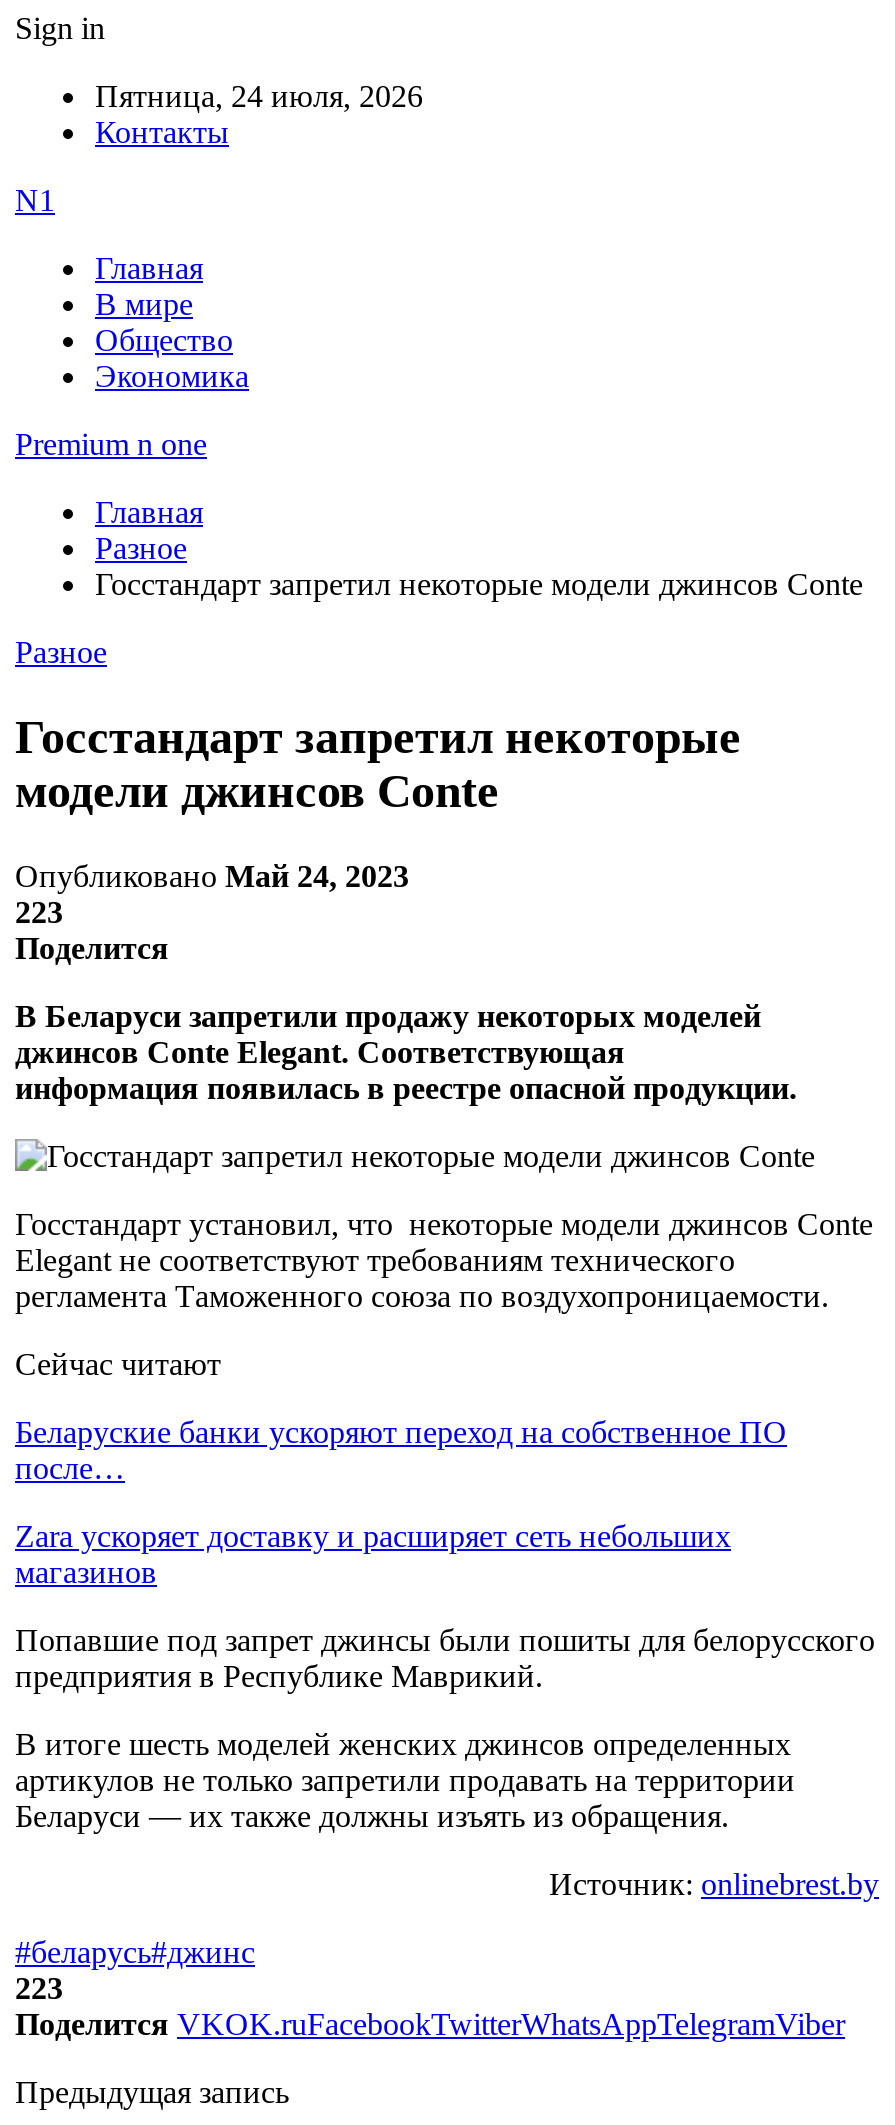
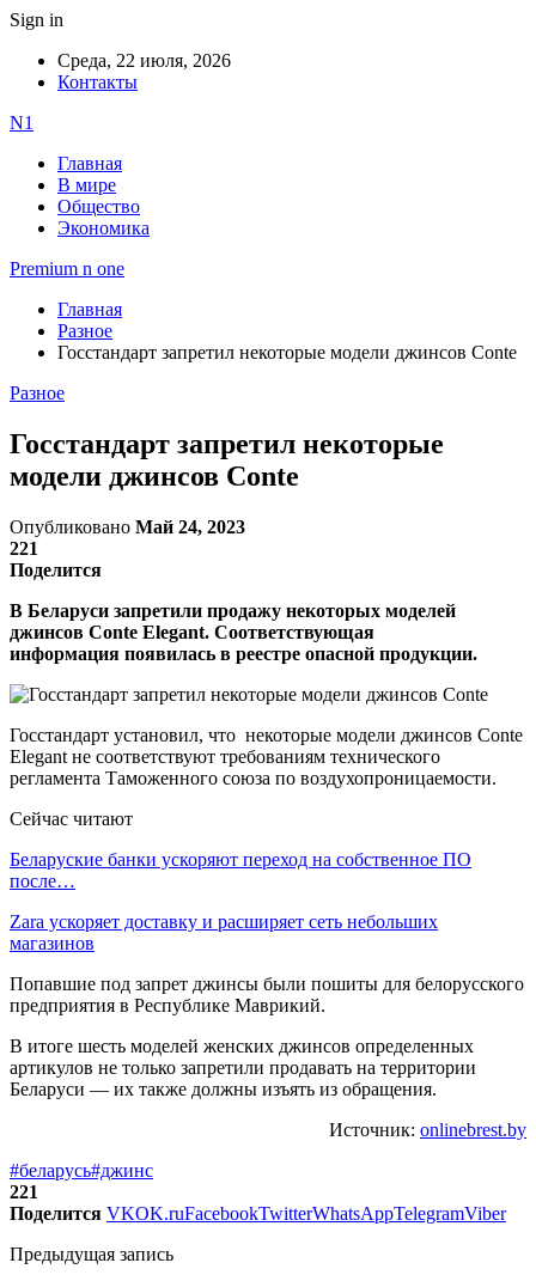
[95,79,423,113] Пятница, 24 июля, 2026 -> [57,50,231,71] Среда, 22 июля, 2026
[15,895,63,929] 223 -> [10,538,38,558] 221
[15,1971,63,2005] 223 -> [10,1181,38,1202] 221

